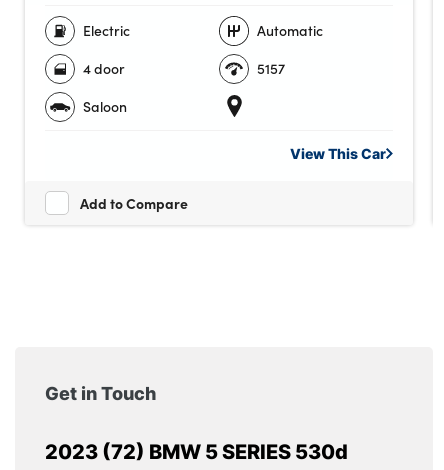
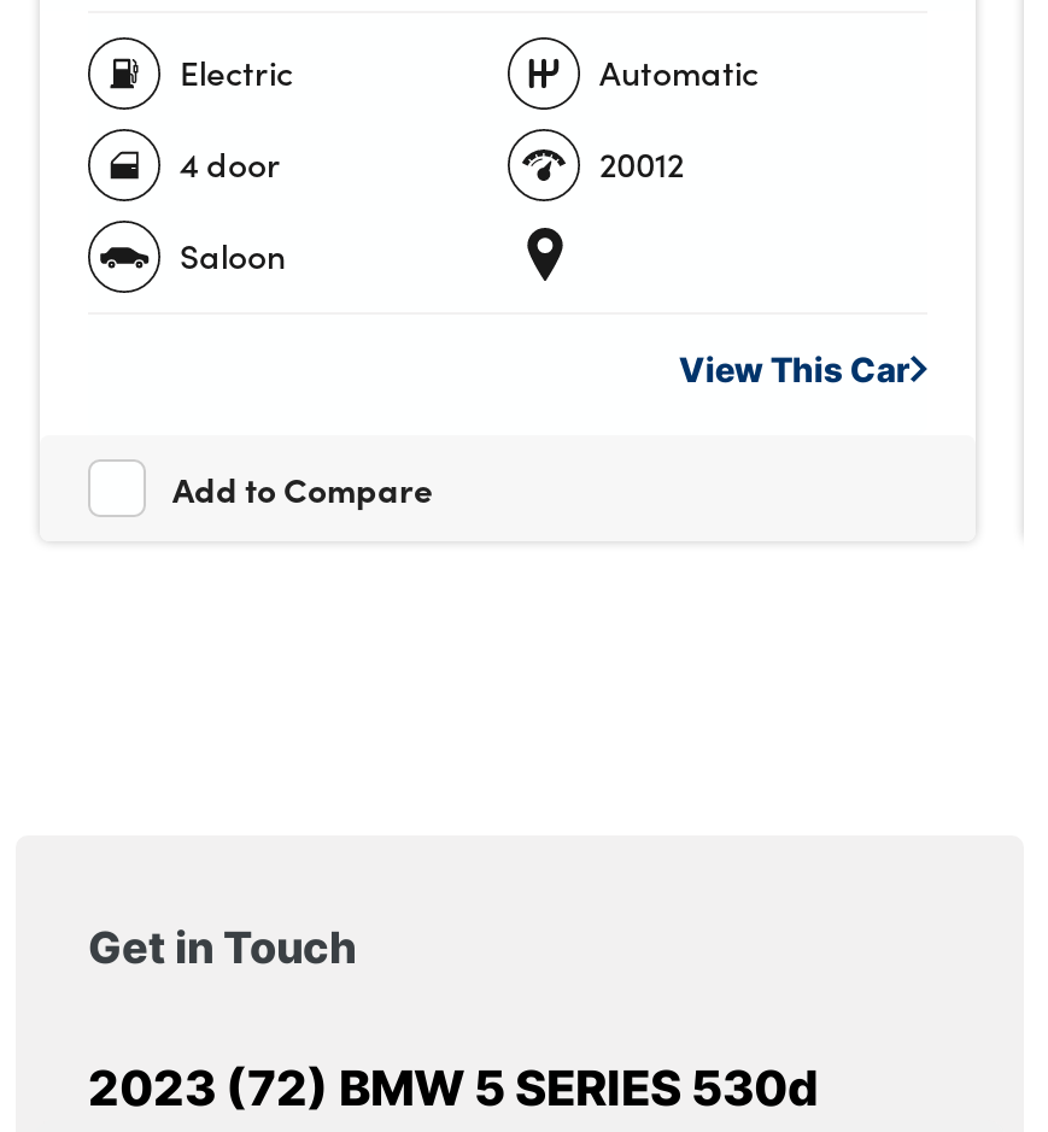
[257,59,285,78] 5157 -> [599,142,684,188] 20012

